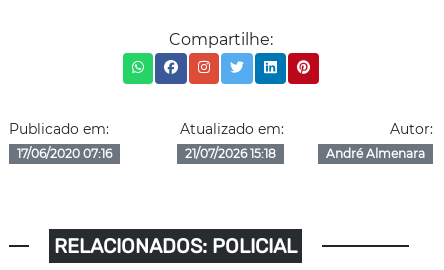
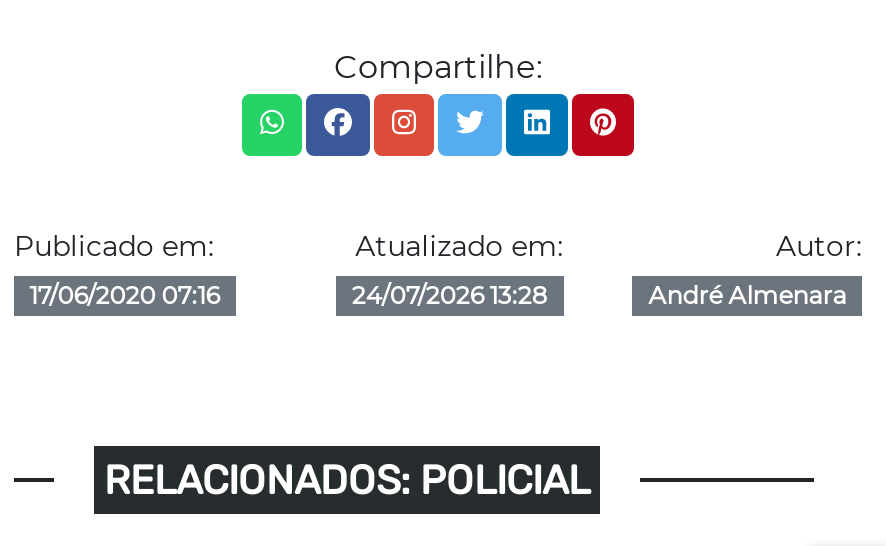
[185,146,276,161] 21/07/2026 15:18 -> [352,279,548,309] 24/07/2026 13:28

